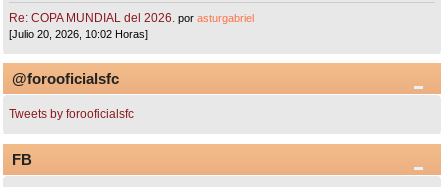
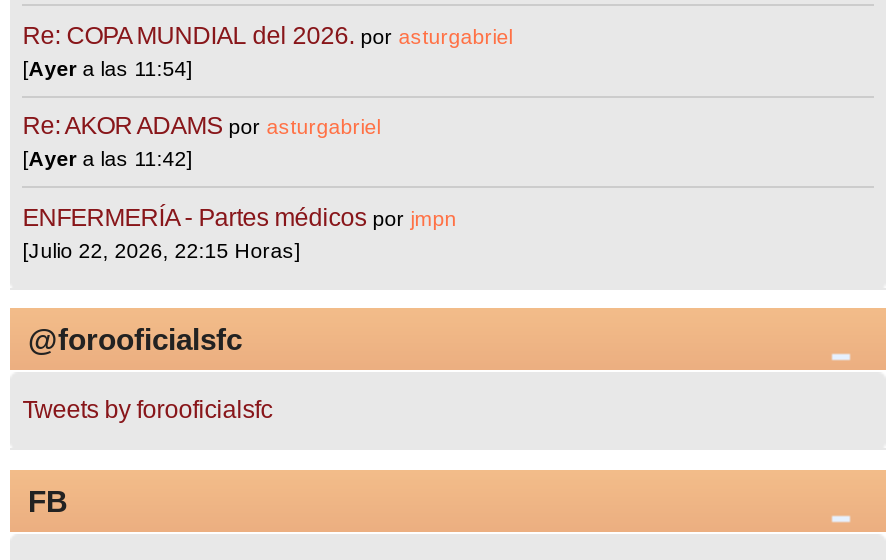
[9,28,148,40] [Julio 20, 2026, 10:02 Horas] -> [22,55,456,261] [Ayer a las 11:54] | Re: AKOR ADAMS por asturgabriel | [Ayer a las 11:42] | ENFERMERÍA - Partes médicos por jmpn | [Julio 22, 2026, 22:15 Horas]

